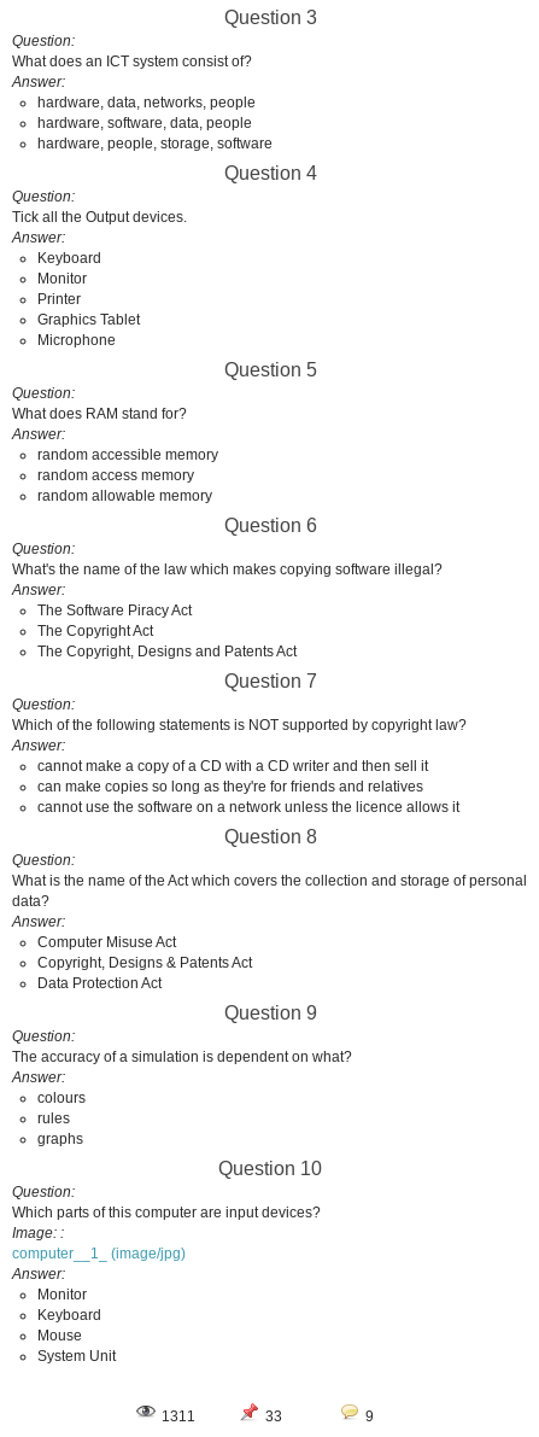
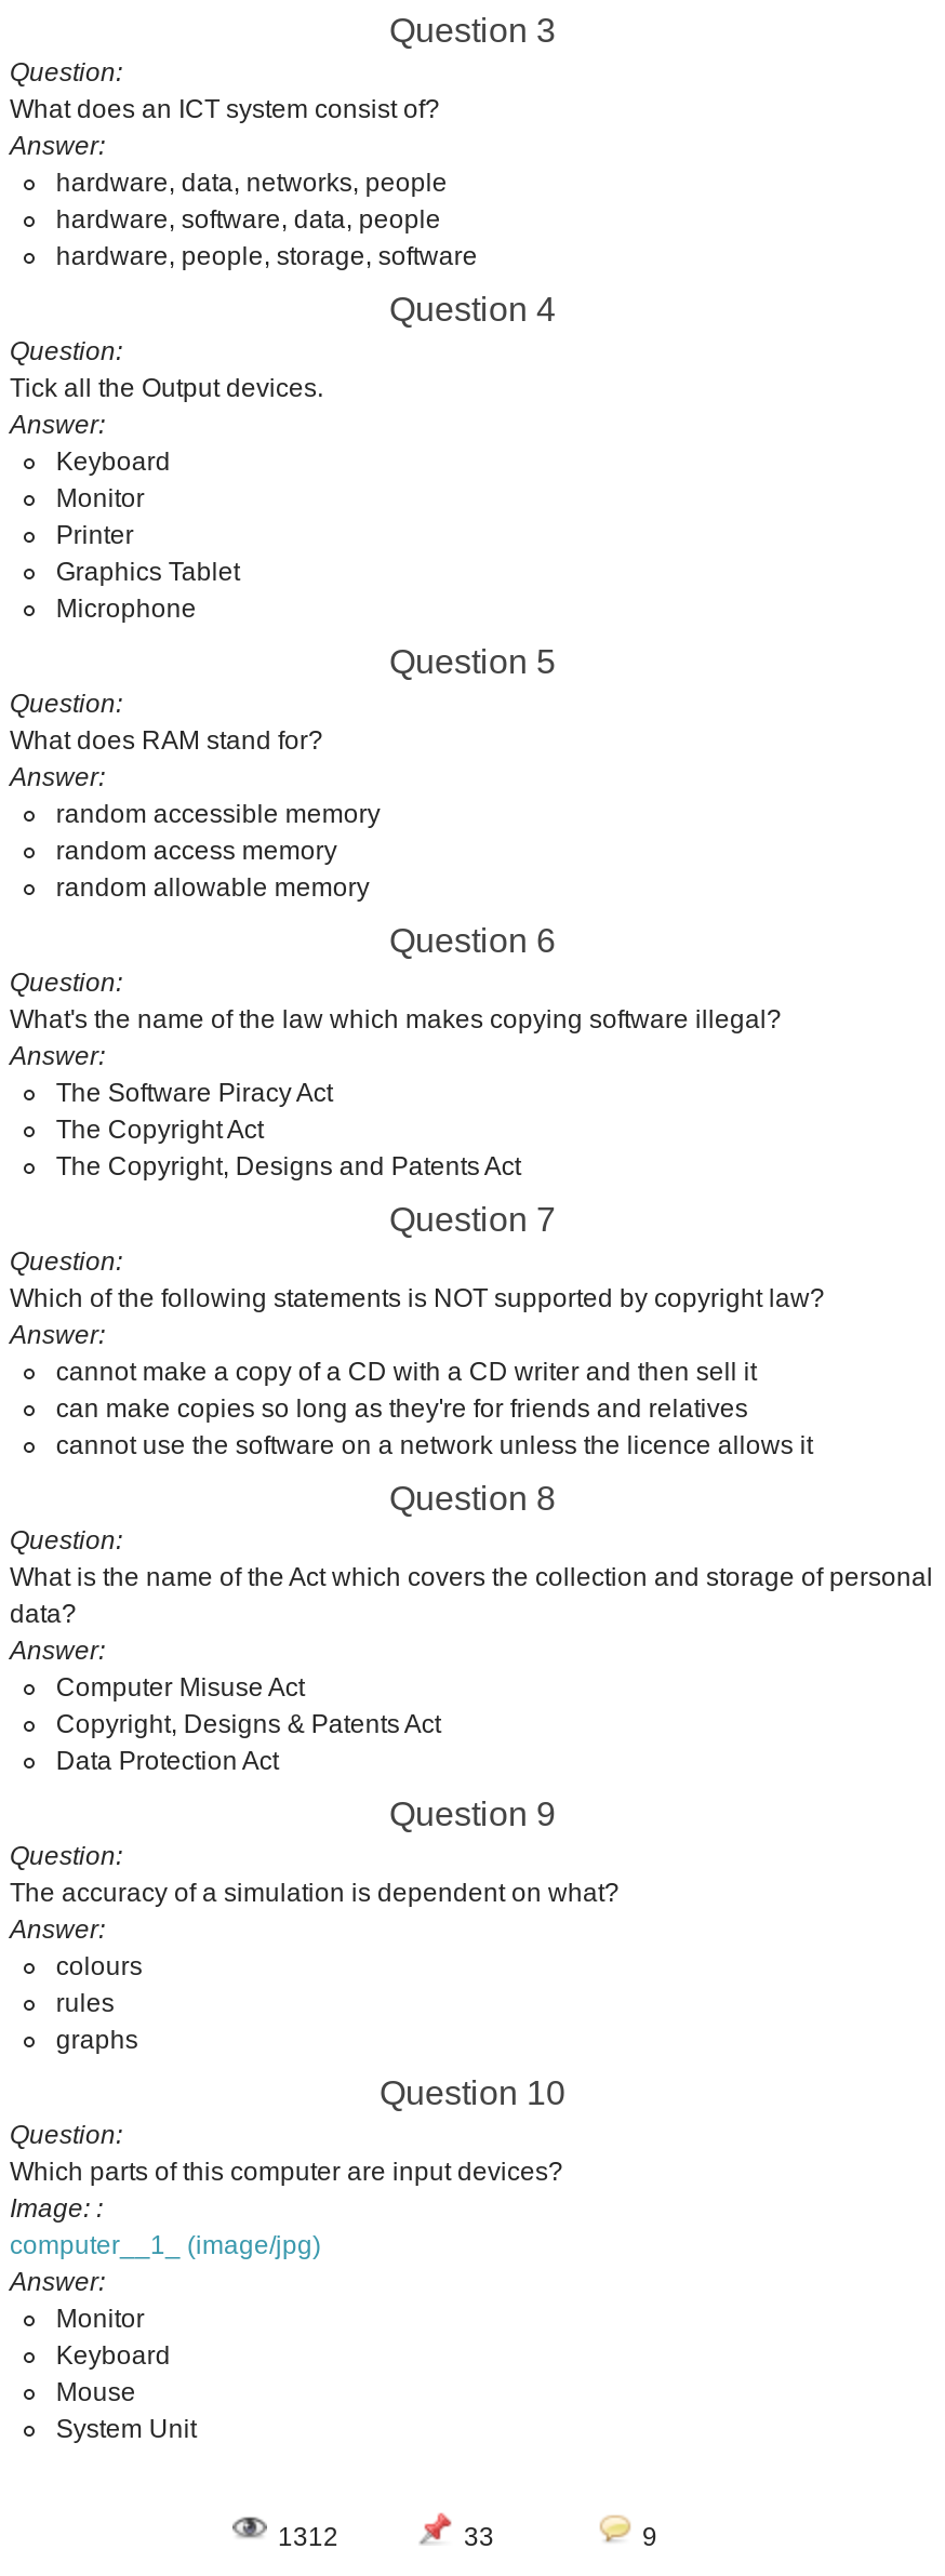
[162,1408,195,1425] 1311 -> [278,2522,338,2553] 1312

